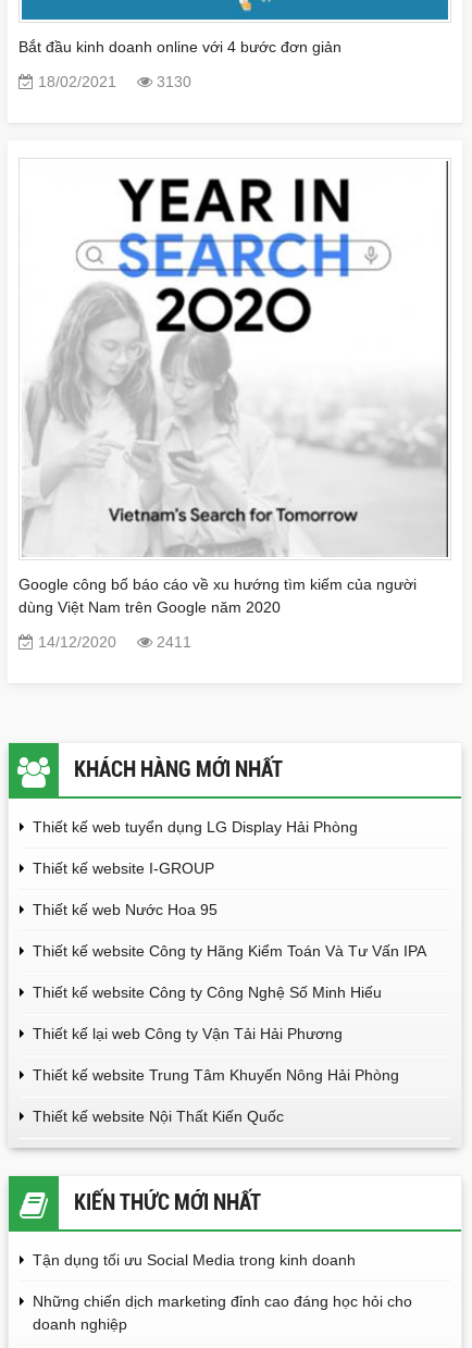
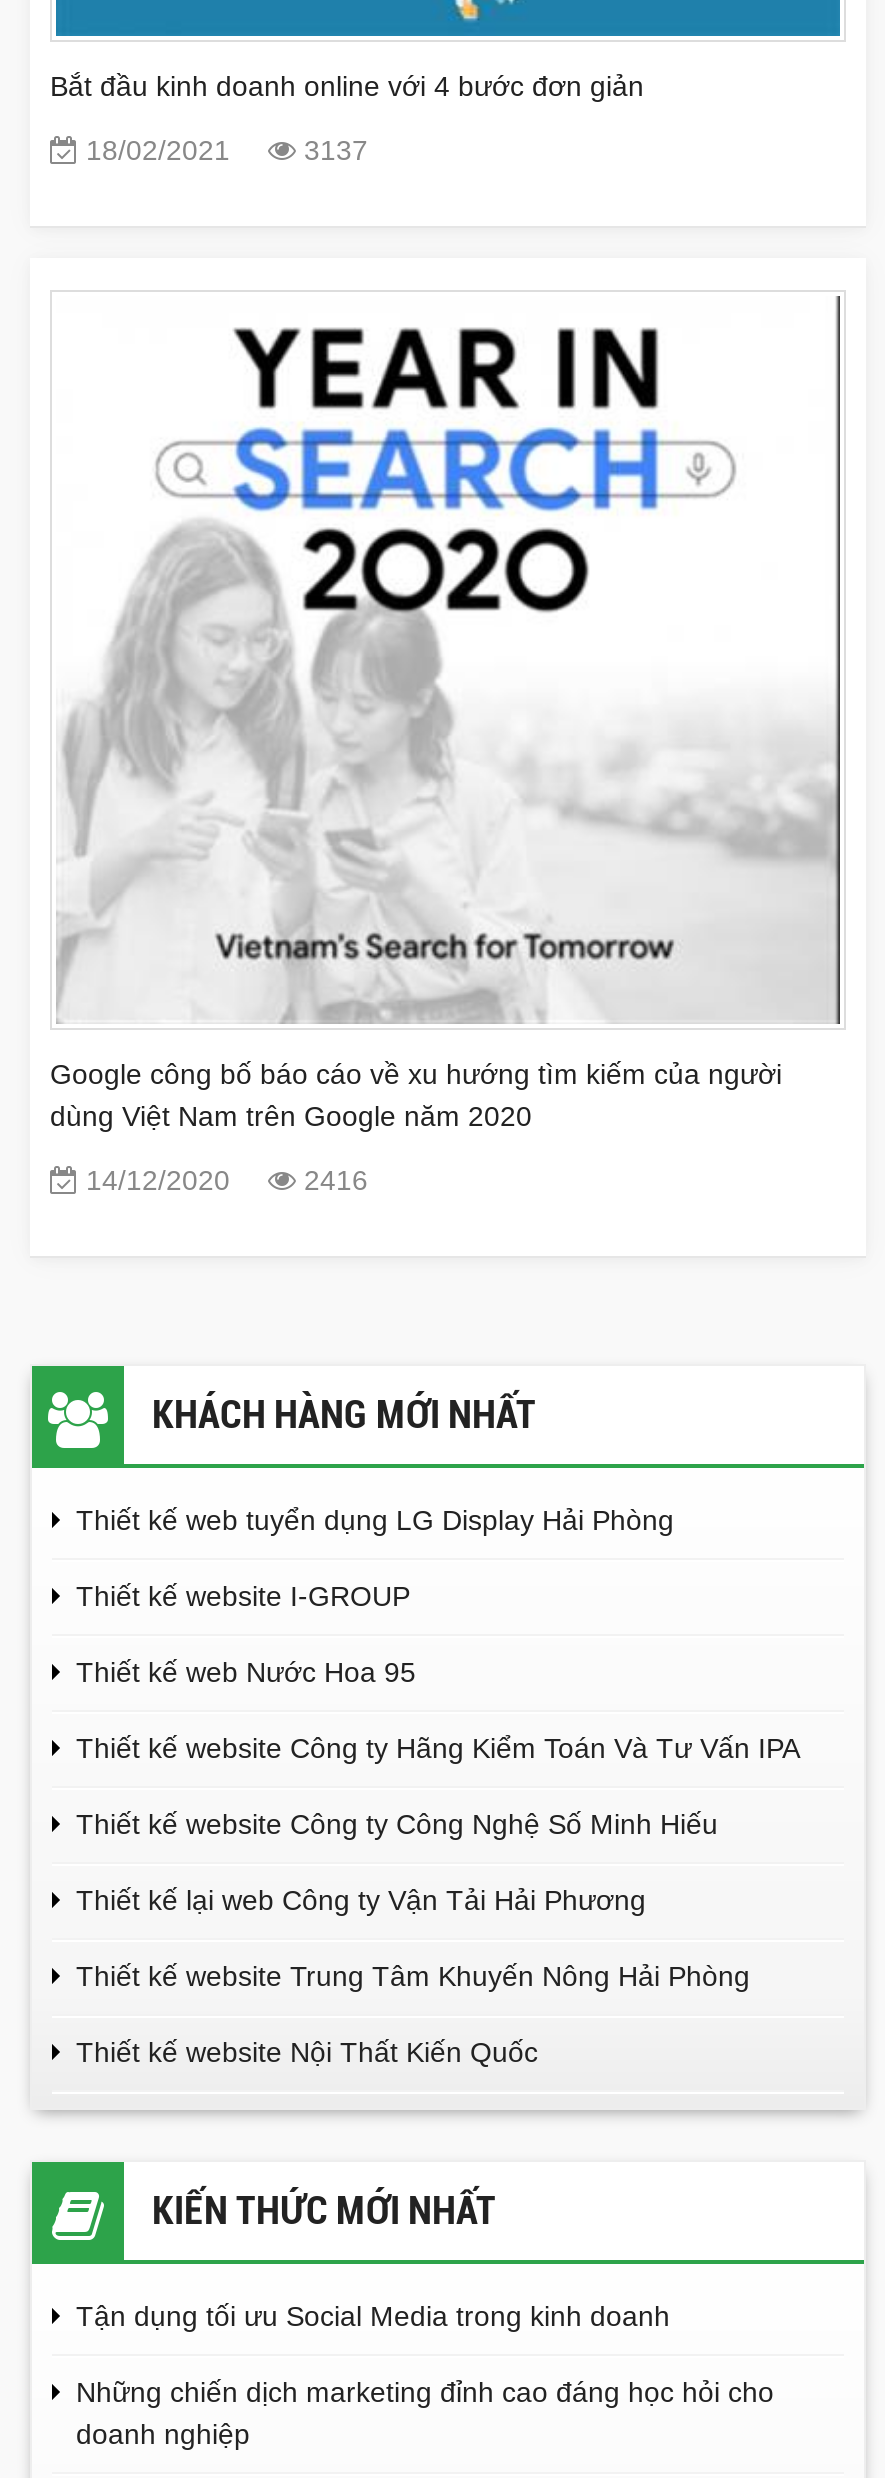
[152,73,191,90] 3130 -> [296,134,368,166] 3137
[152,633,191,650] 2411 -> [296,1163,368,1195] 2416

